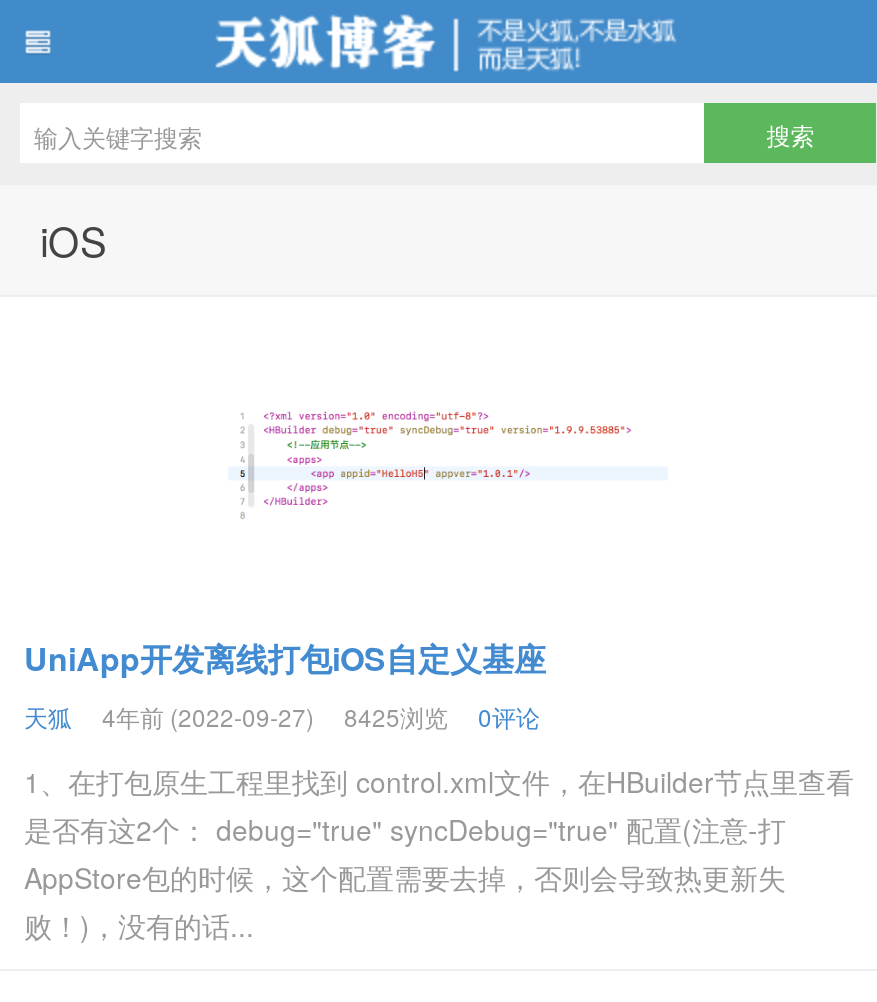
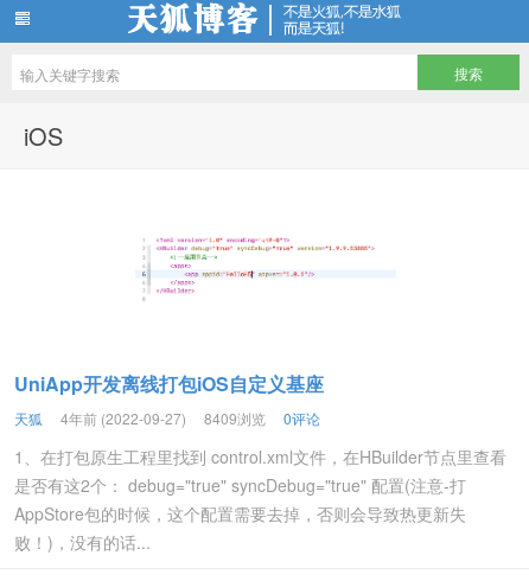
[24,699,540,733] 天狐 4年前 (2022-09-27) 8425浏览 0评论 -> [14,408,320,428] 天狐 4年前 (2022-09-27) 8409浏览 0评论

